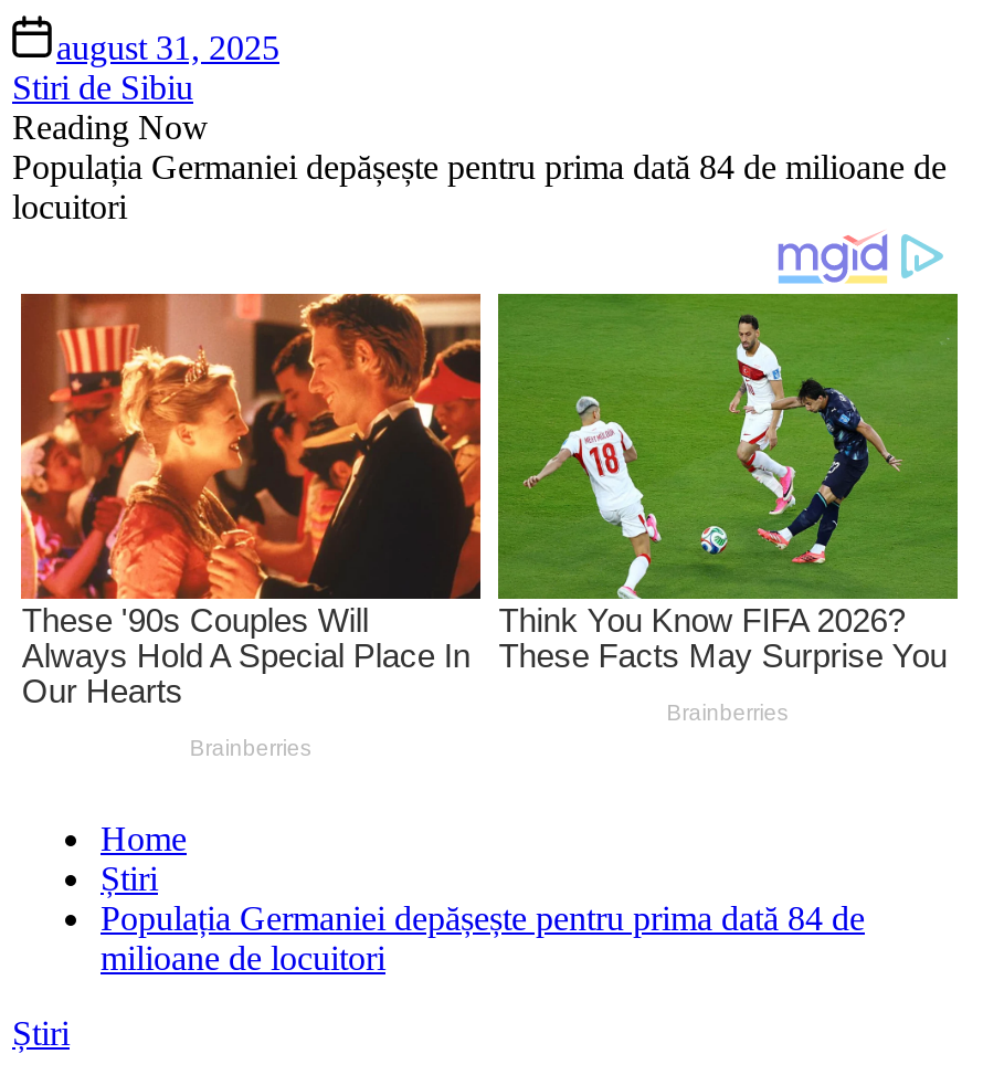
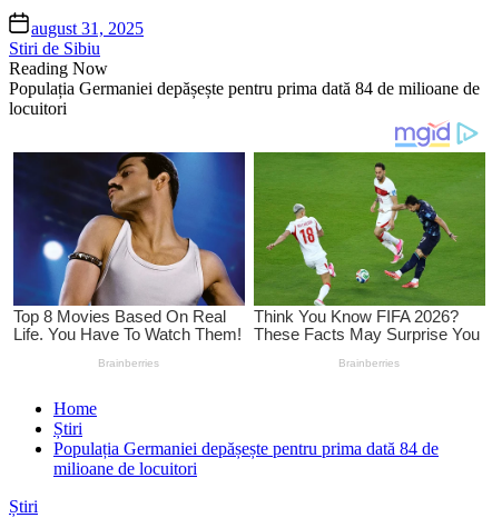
[19,292,483,705] [image] -> [12,151,246,341] [image]

